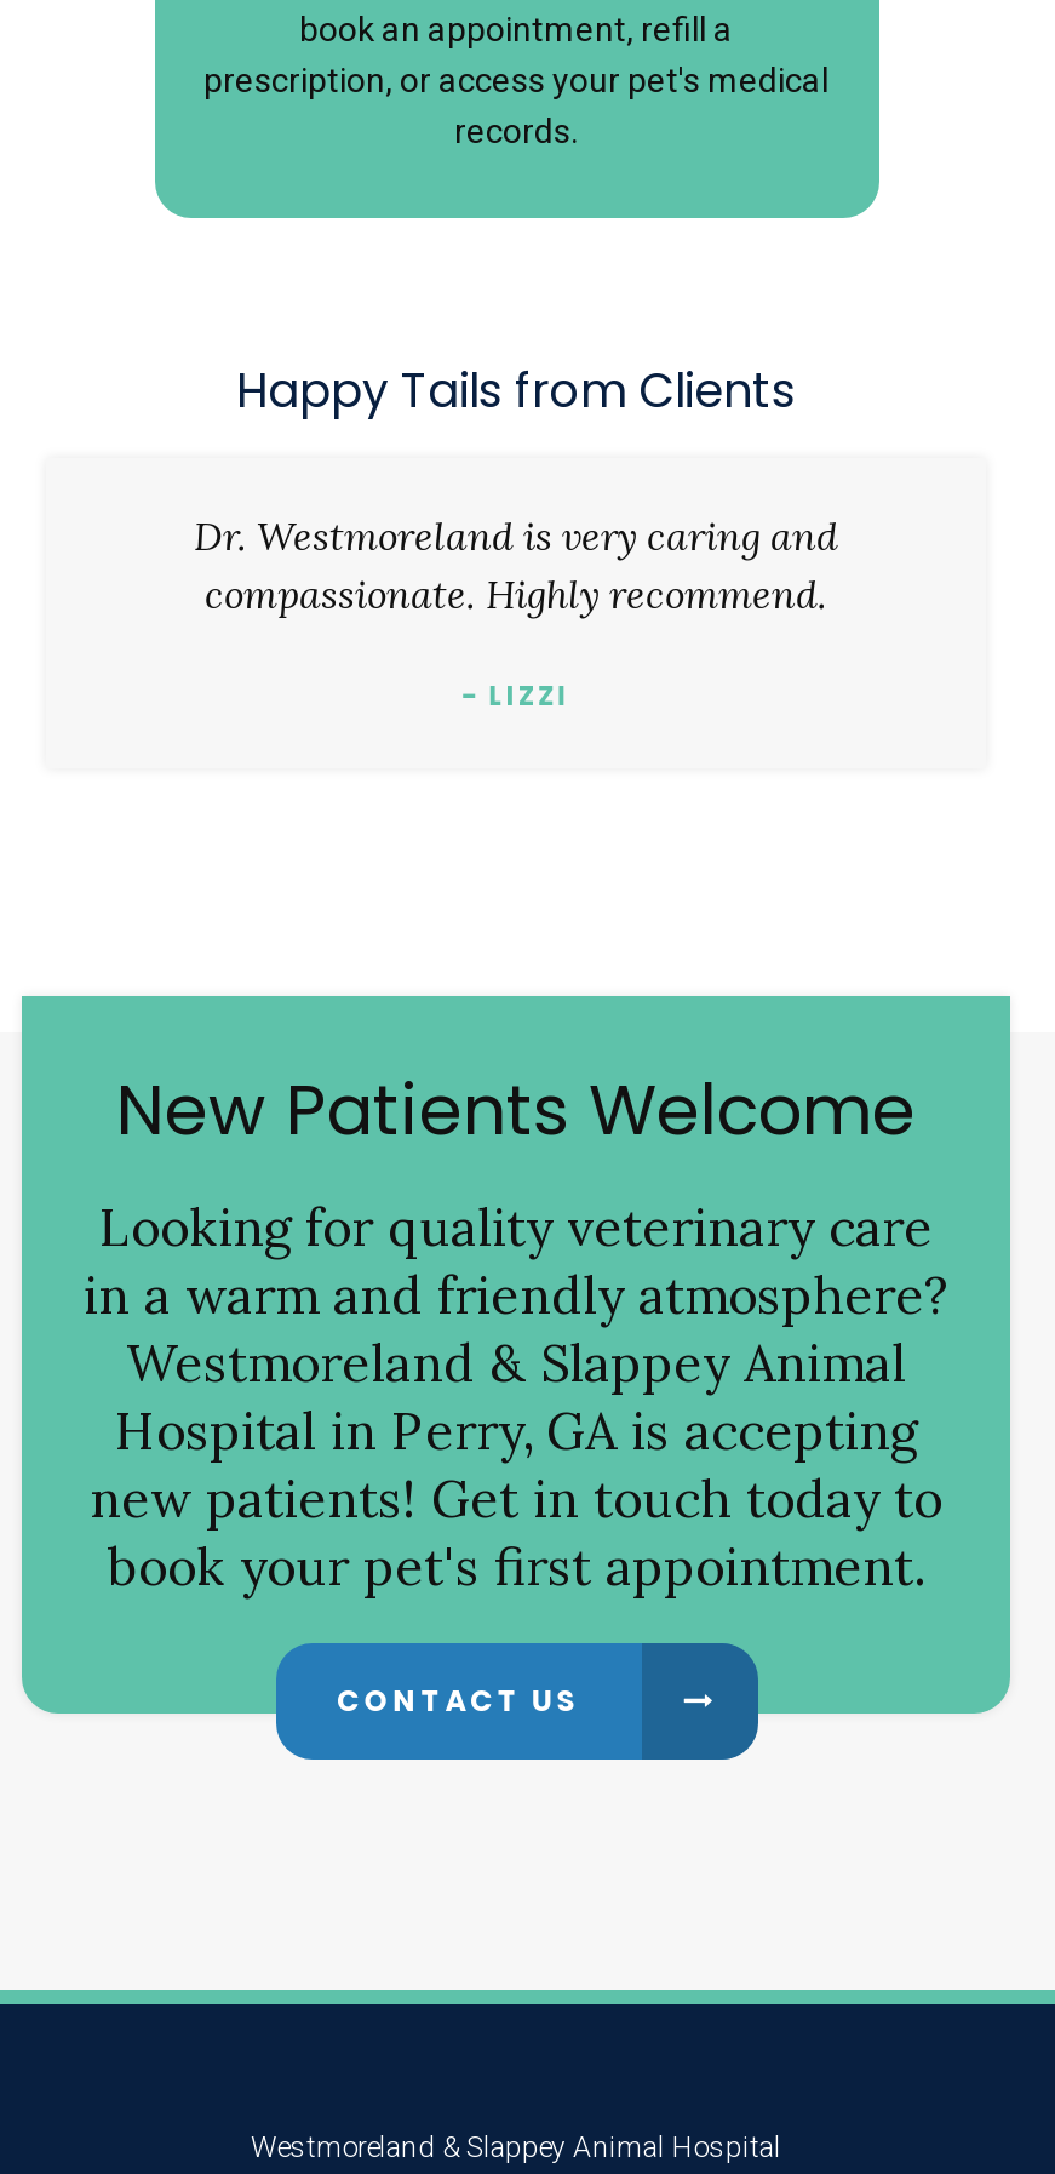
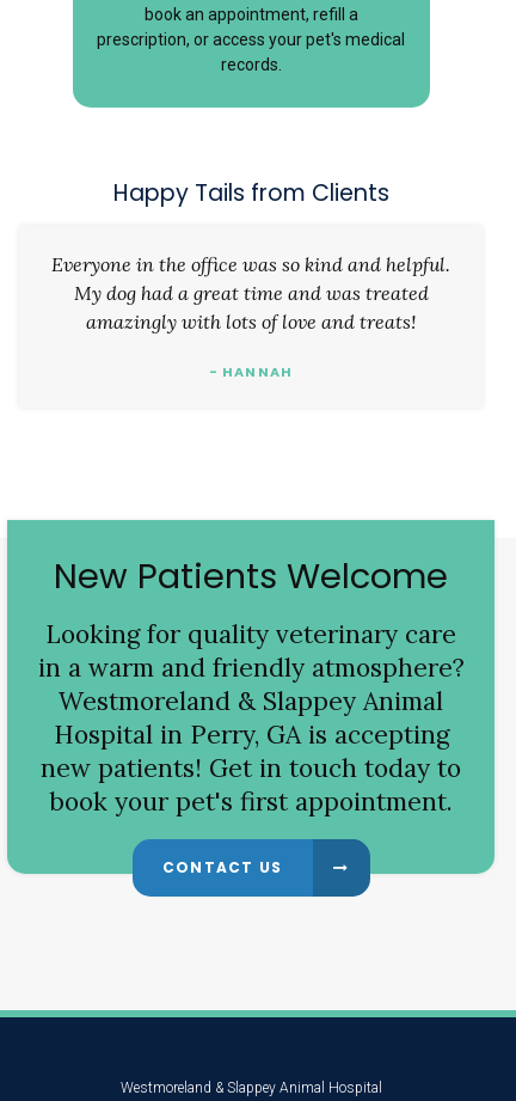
[194,512,838,619] Dr. Westmoreland is very caring and | compassionate. Highly recommend. -> [51,253,450,334] Everyone in the office was so kind and helpful. | My dog had a great time and was treated | amazingly with lots of love and treats!
[462,677,570,716] - LIZZI -> [209,363,293,382] - HANNAH

